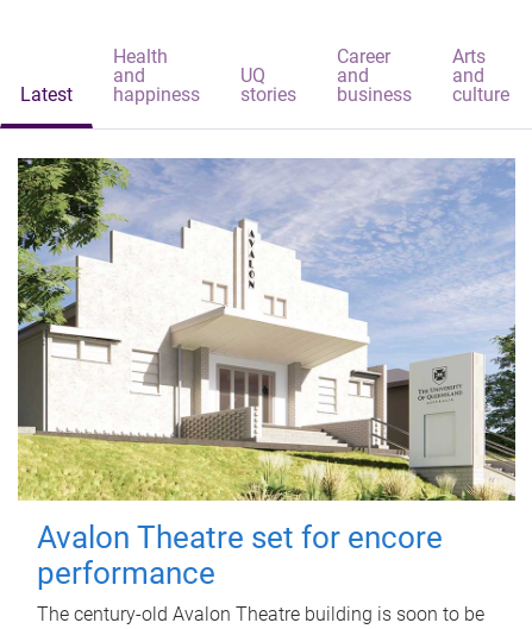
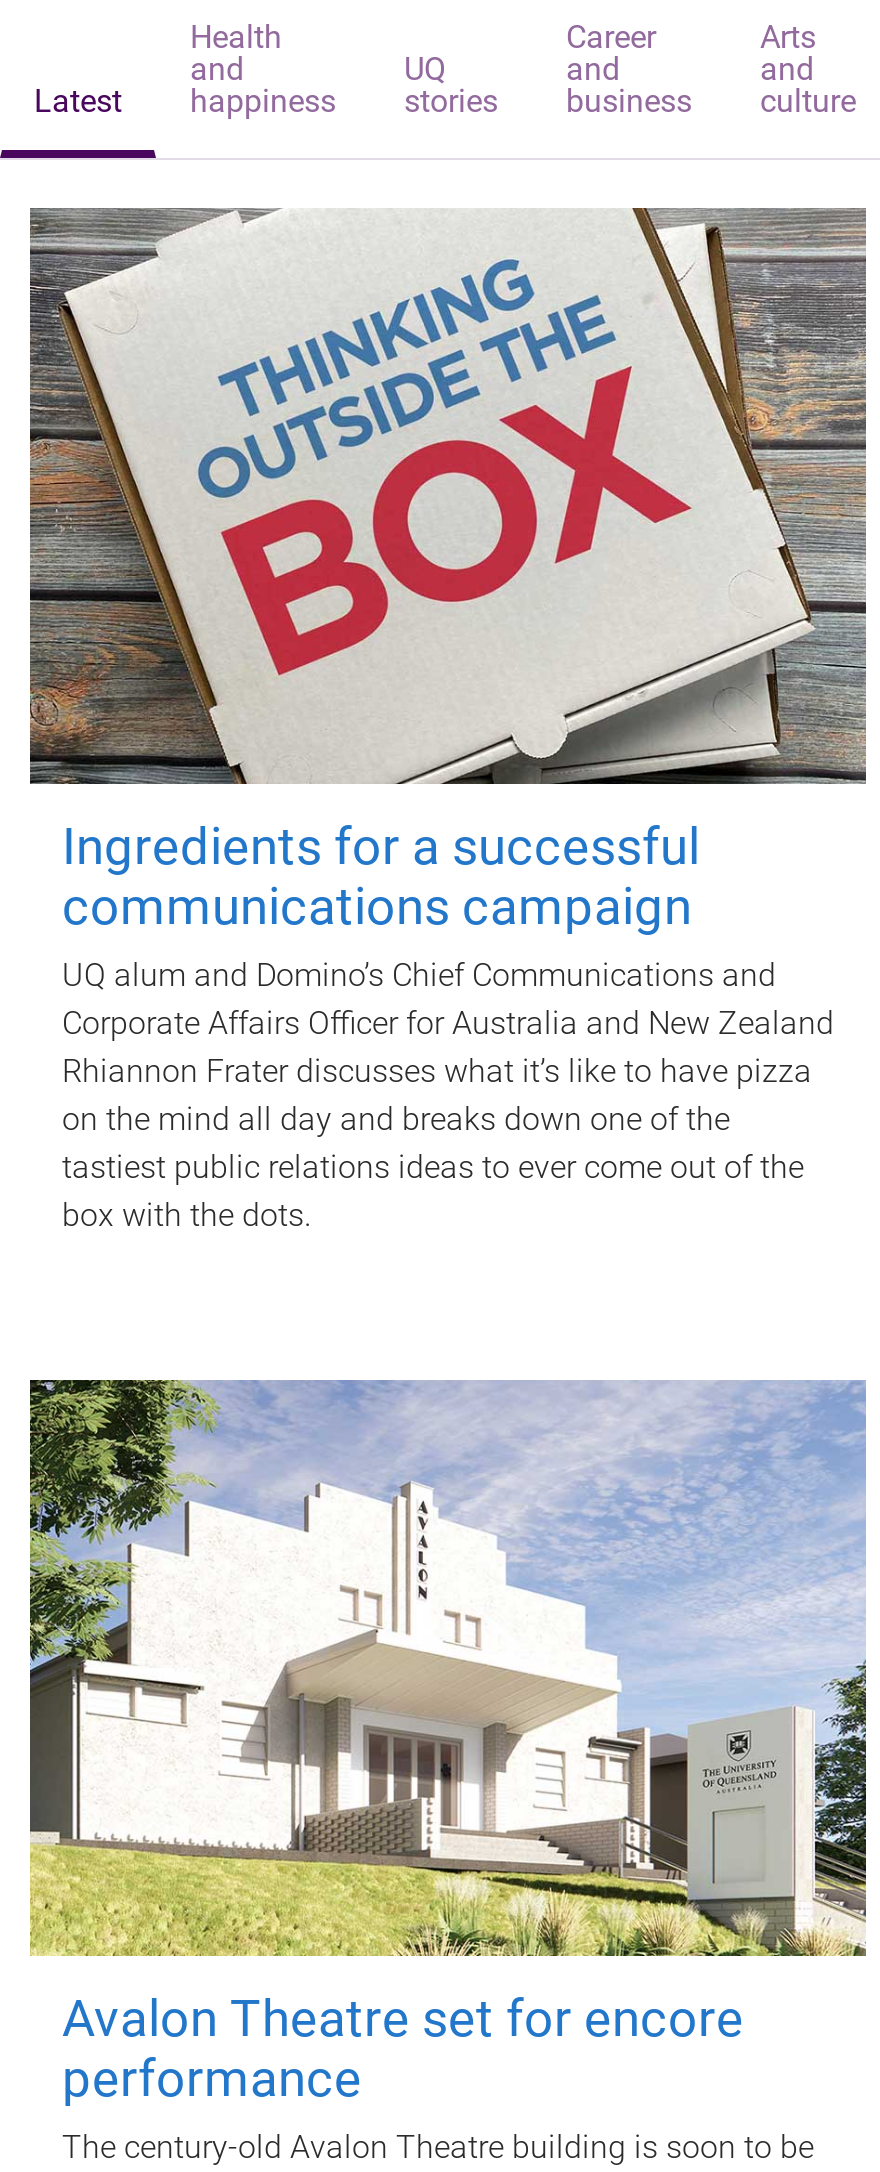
none -> [28,206,868,1234] [image] | Ingredients for a successful | communications campaign | UQ alum and Domino’s Chief Communications and | Corporate Affairs Officer for Australia and New Zealand | Rhiannon Frater discusses what it’s like to have pizza | on the mind all day and breaks down one of the | tastiest public relations ideas to ever come out of the | box with the dots.

